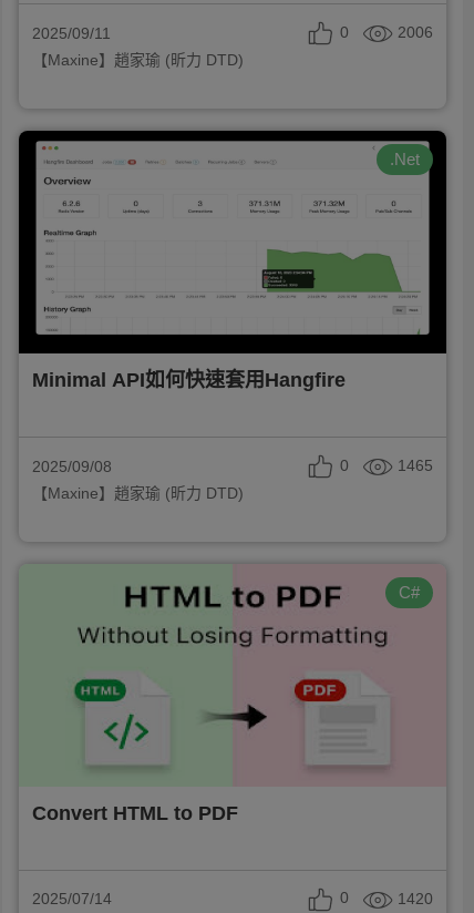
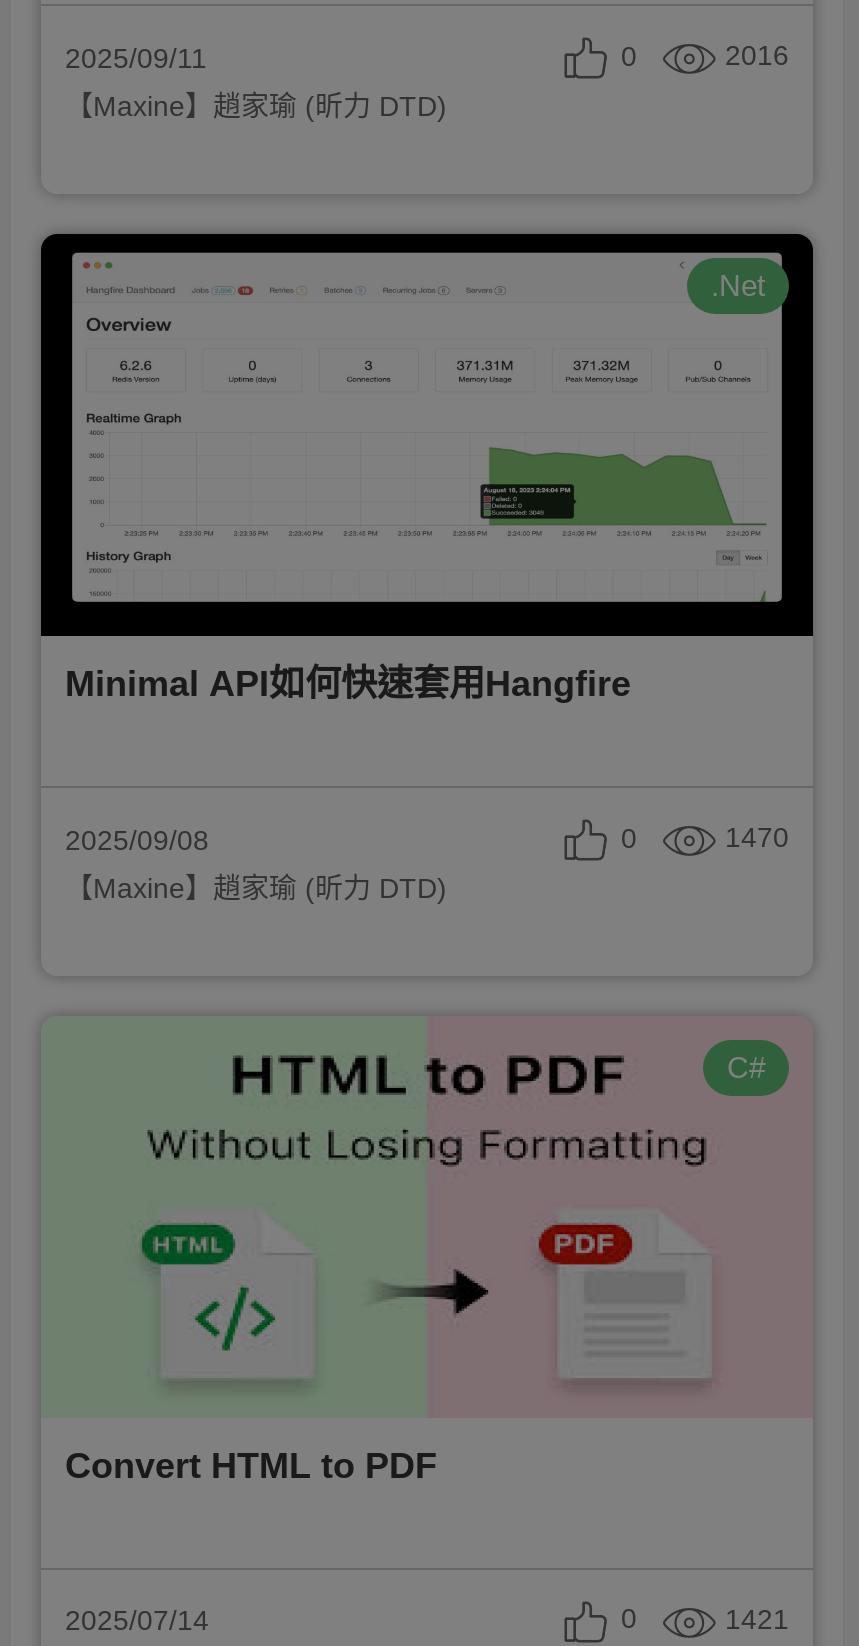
[398,23,433,41] 2006 -> [725,40,789,72] 2016
[398,456,433,474] 1465 -> [725,822,789,854] 1470
[398,889,433,907] 1420 -> [725,1603,789,1635] 1421

